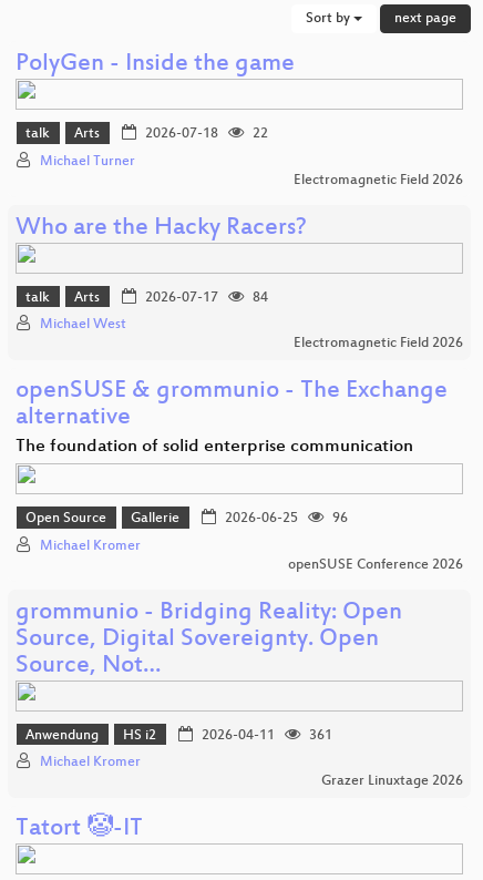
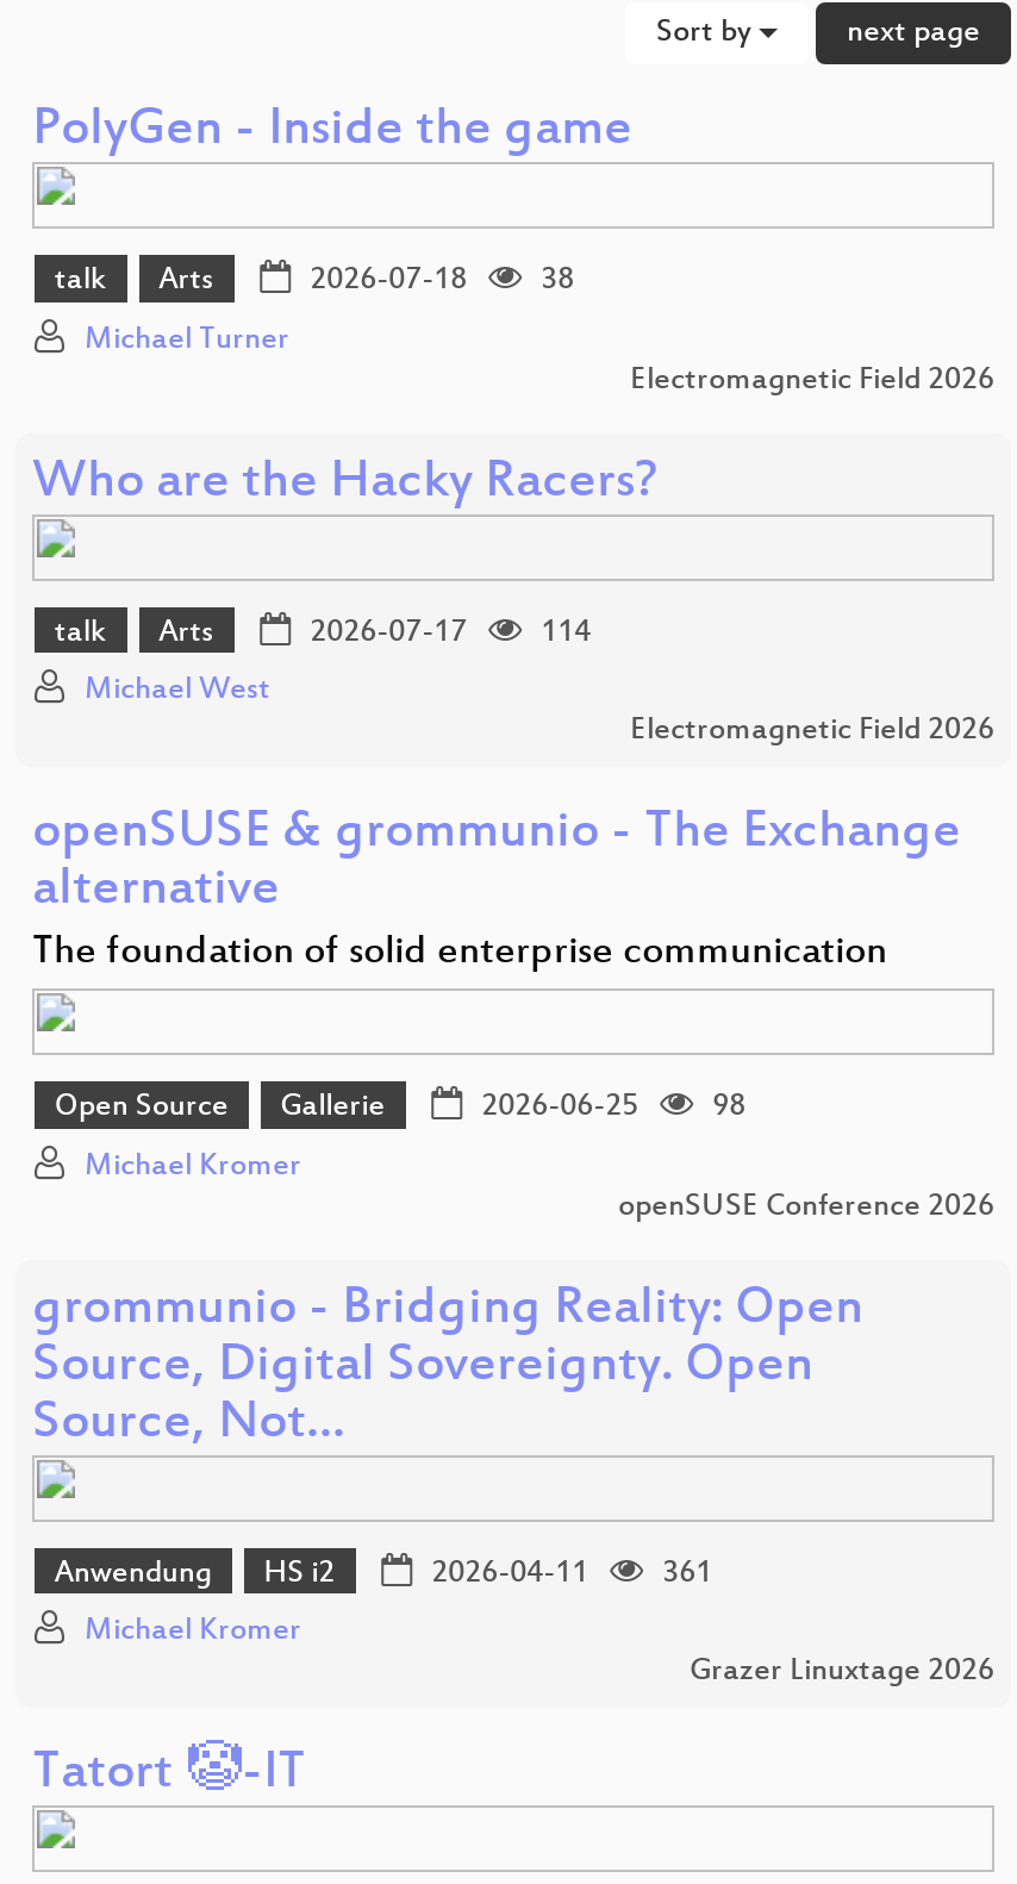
[141,126,268,142] 2026-07-18 22 -> [303,265,574,298] 2026-07-18 38
[141,290,268,306] 2026-07-17 84 -> [303,616,591,650] 2026-07-17 114
[221,511,347,527] 2026-06-25 96 -> [474,1092,746,1125] 2026-06-25 98

